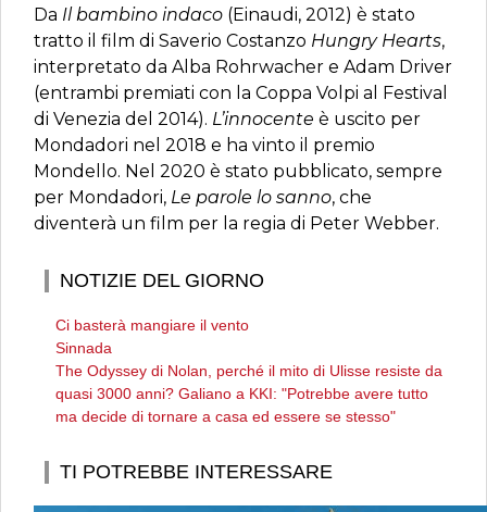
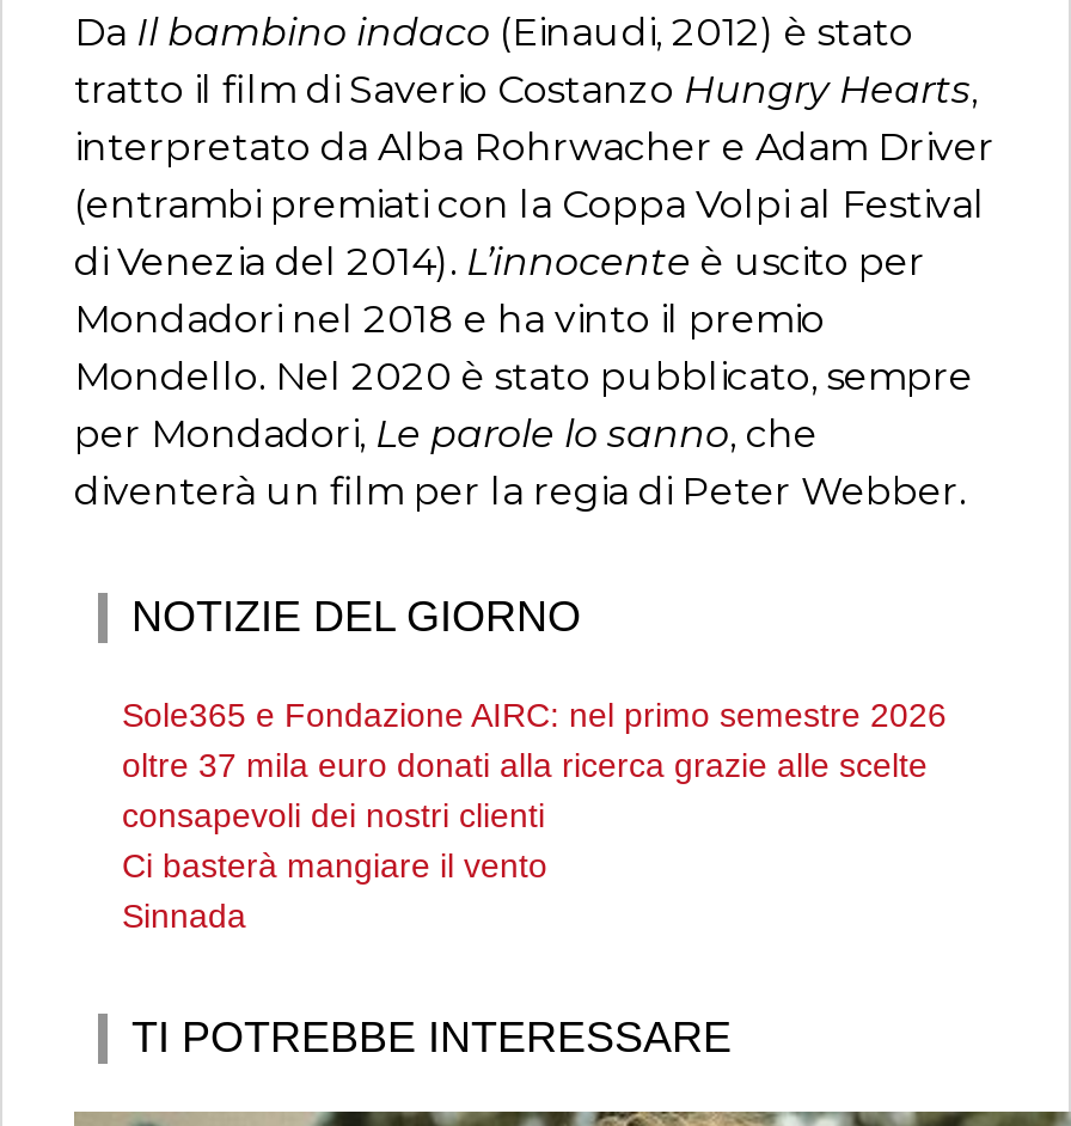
none -> [122,696,947,834] Sole365 e Fondazione AIRC: nel primo semestre 2026 | oltre 37 mila euro donati alla ricerca grazie alle scelte | consapevoli dei nostri clienti
moved [55,316,249,357] -> [122,846,547,935]: Ci basterà mangiare il vento | Sinnada
[55,362,442,425] The Odyssey di Nolan, perché il mito di Ulisse resiste da | quasi 3000 anni? Galiano a KKI: "Potrebbe avere tutto | ma decide di tornare a casa ed essere se stesso" -> none

